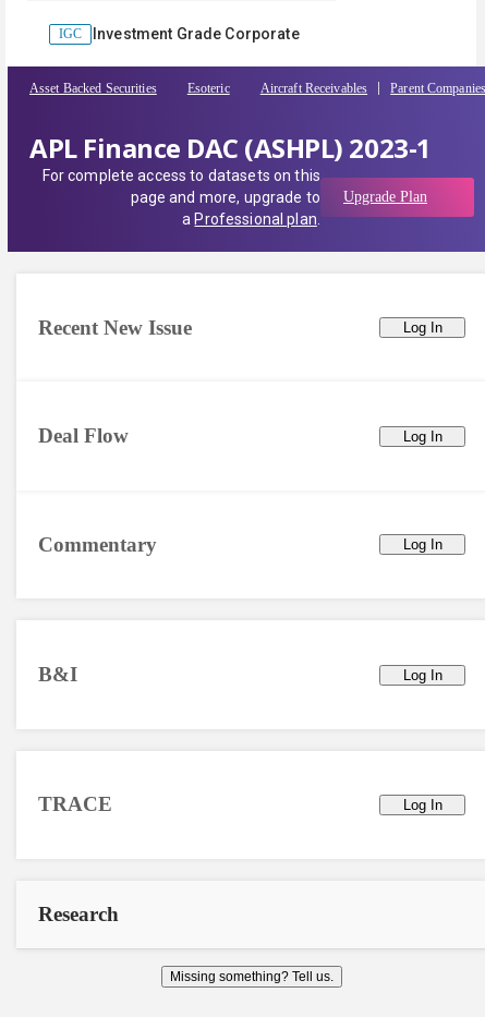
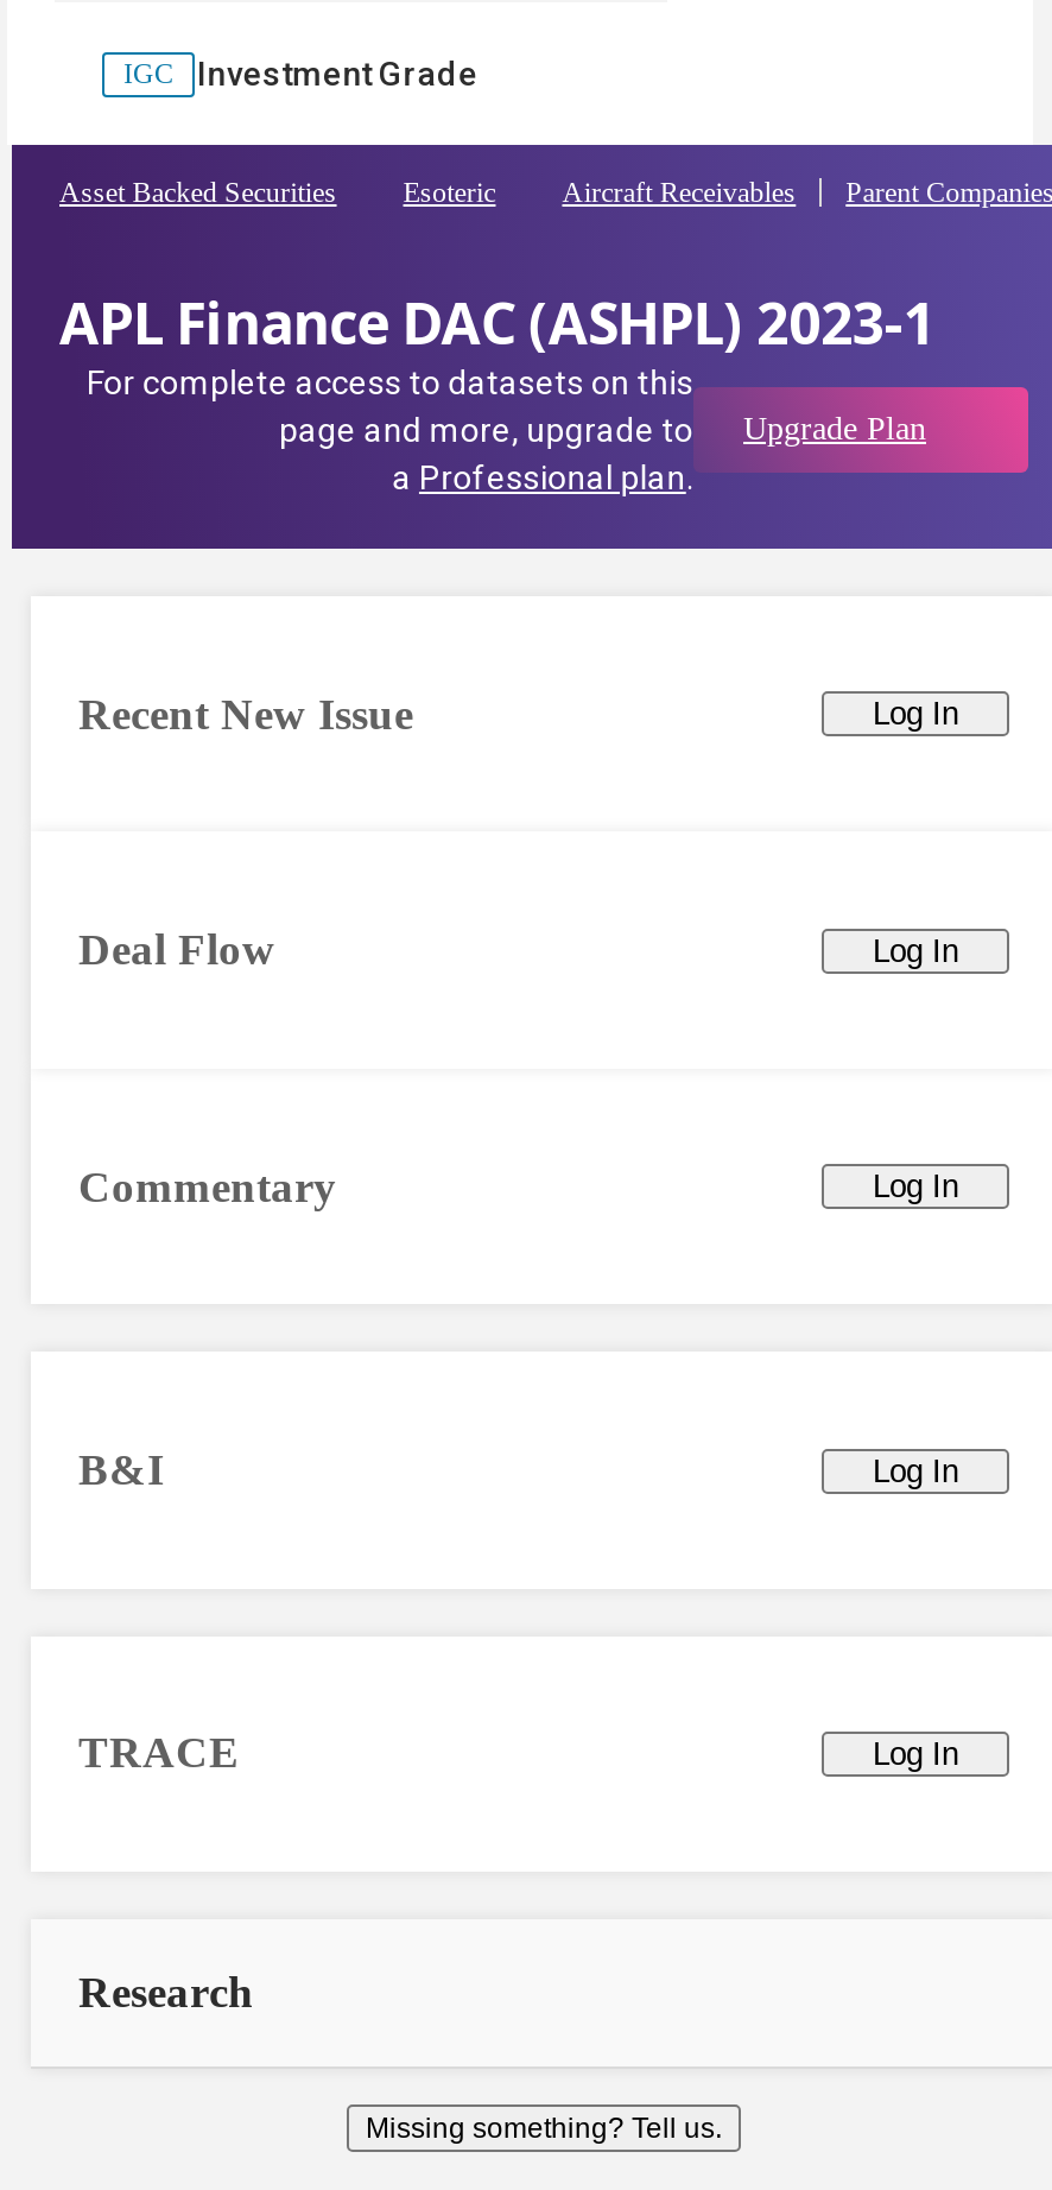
[93,25,299,43] Investment Grade Corporate -> [197,55,478,93] Investment Grade

